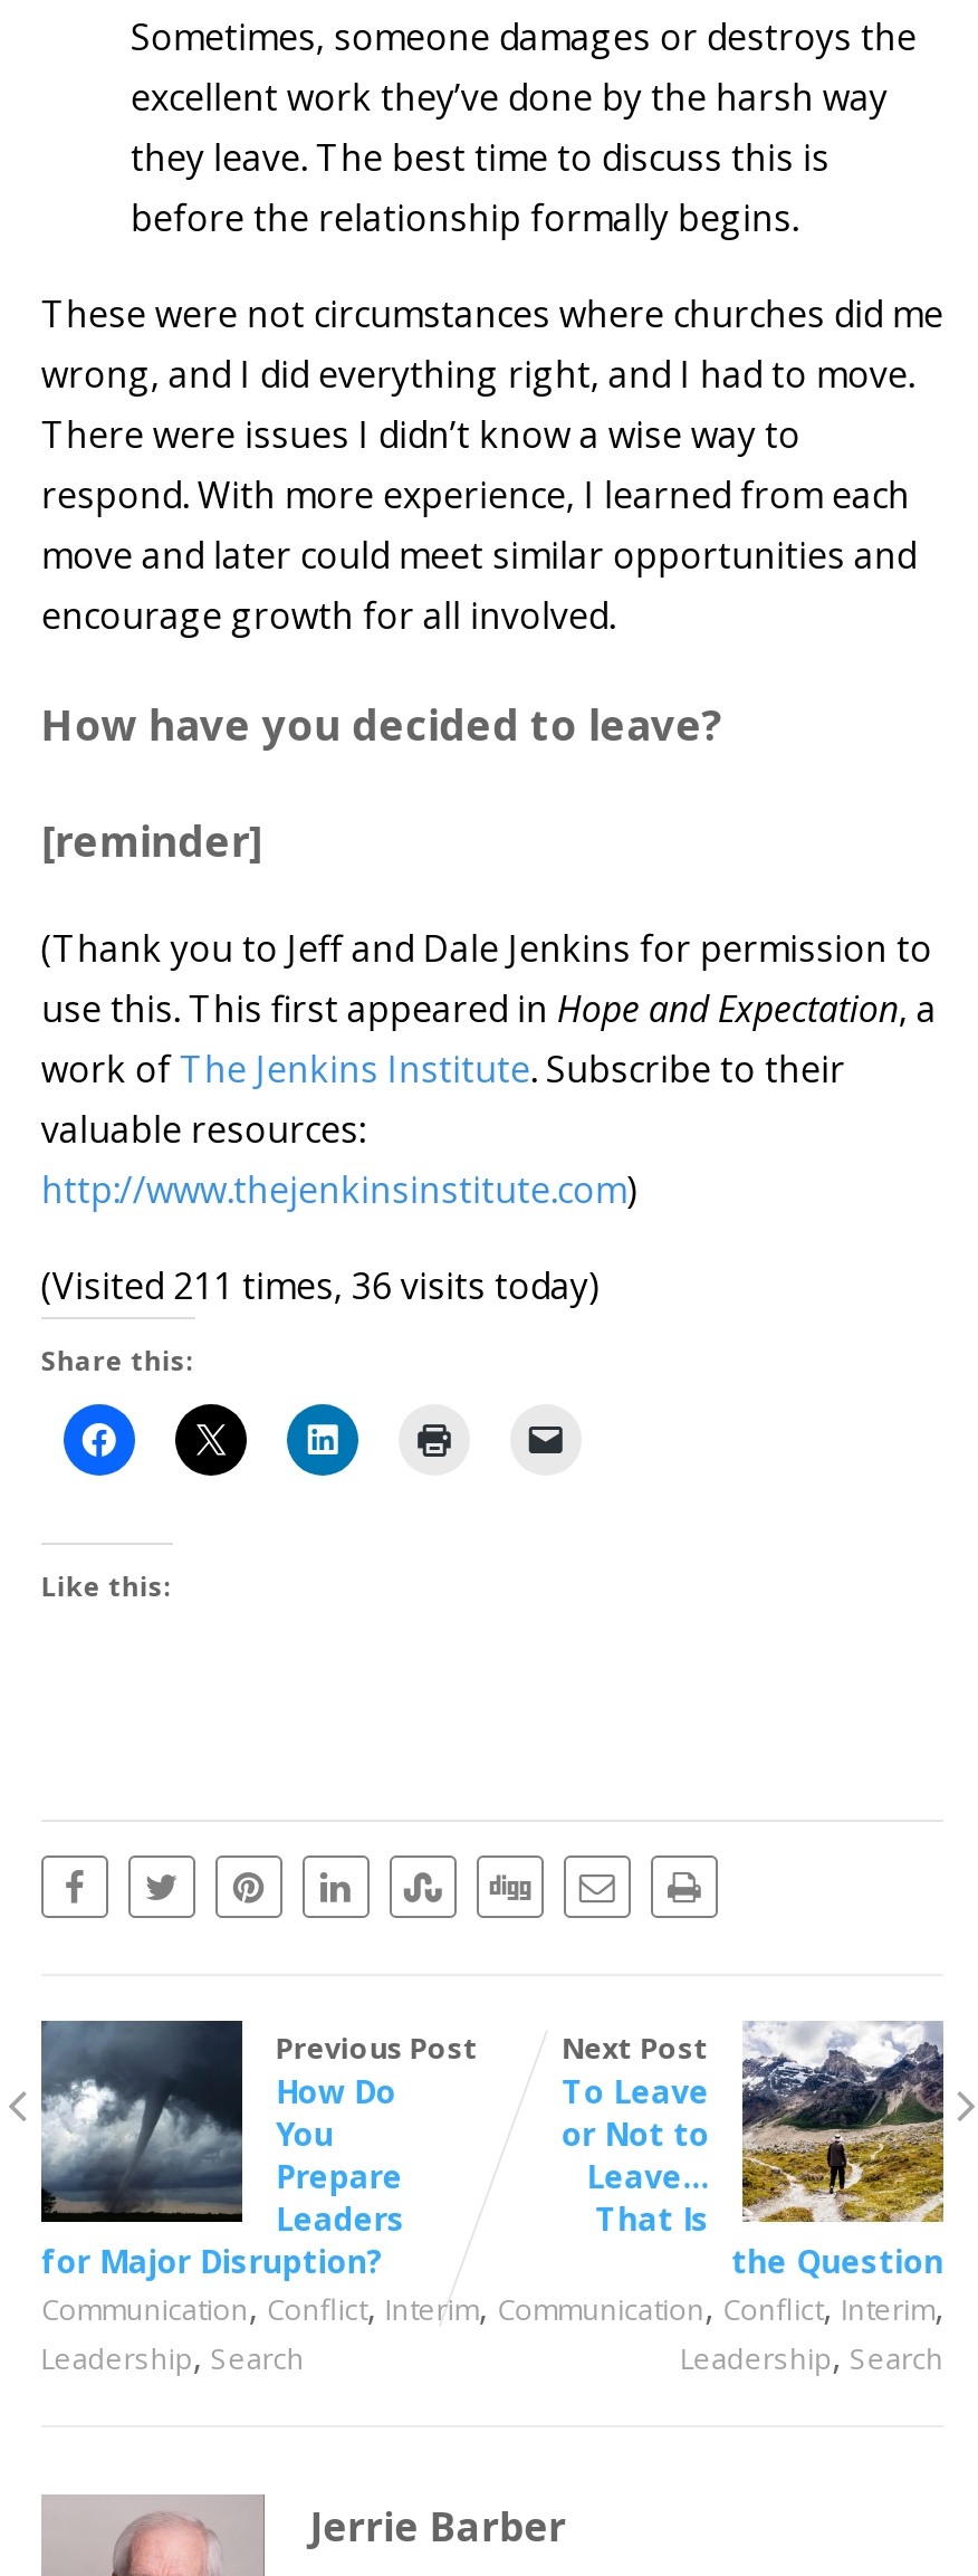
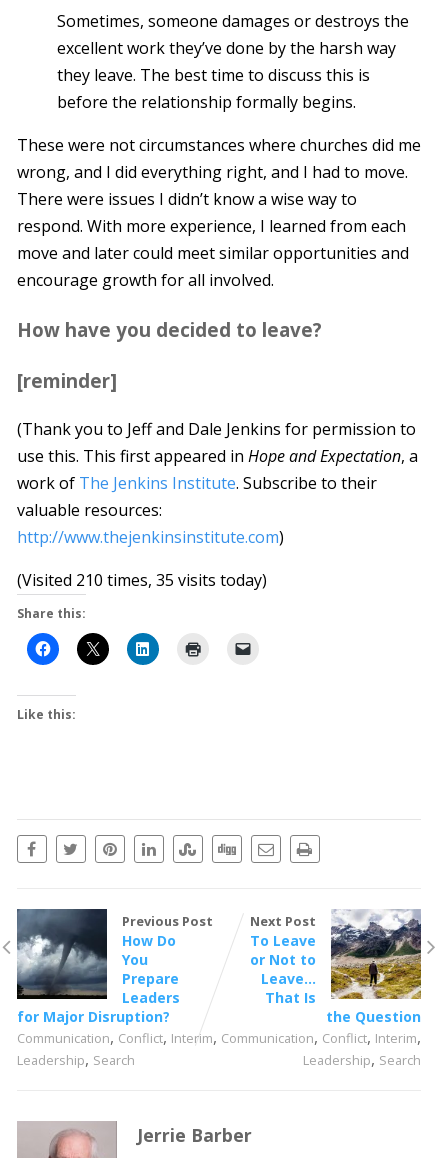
[41,1260,599,1309] (Visited 211 times, 36 visits today) -> [17,569,267,591] (Visited 210 times, 35 visits today)

